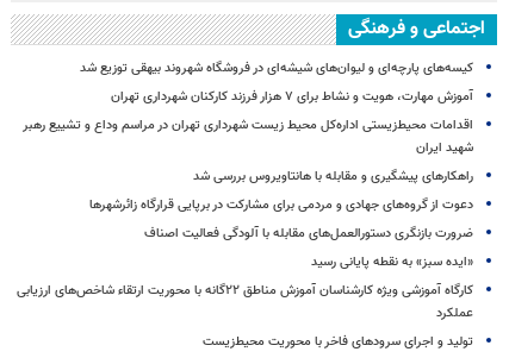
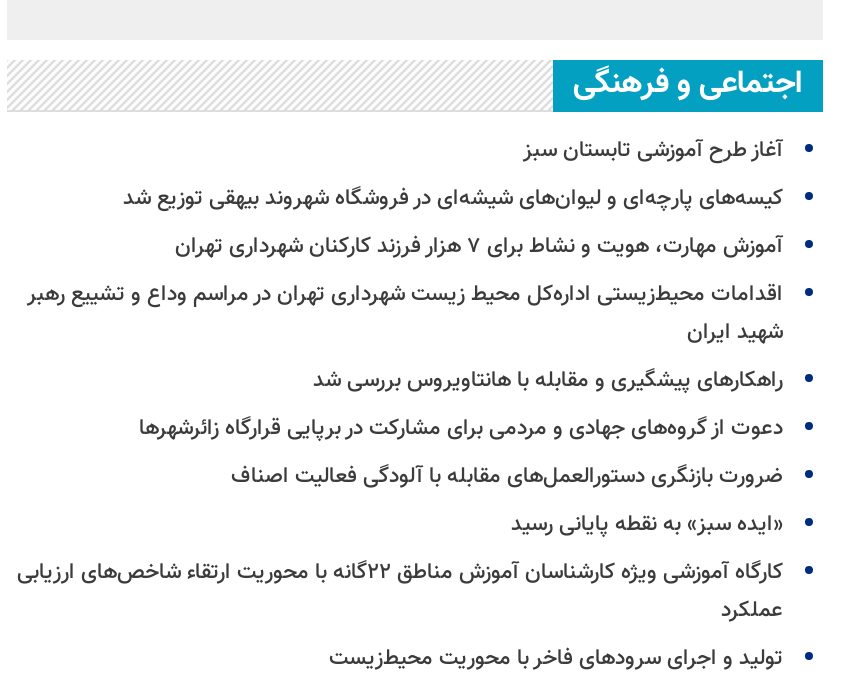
none -> [523,133,783,167] آغاز طرح آموزشی تابستان سبز

